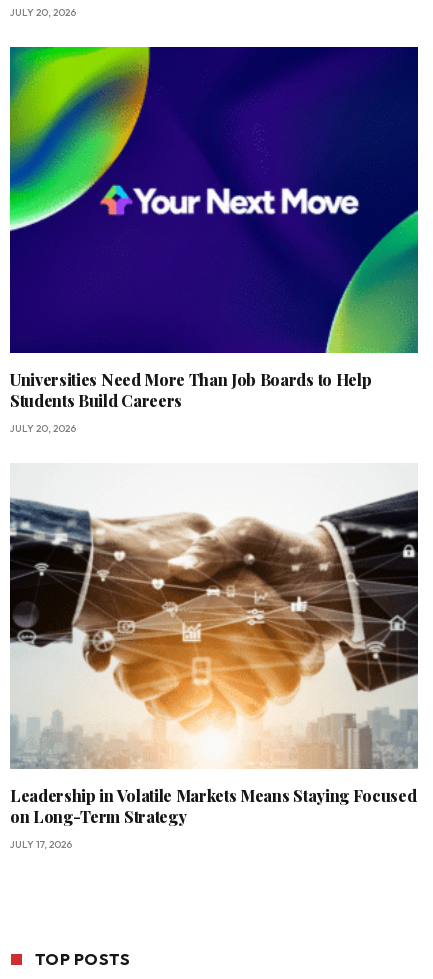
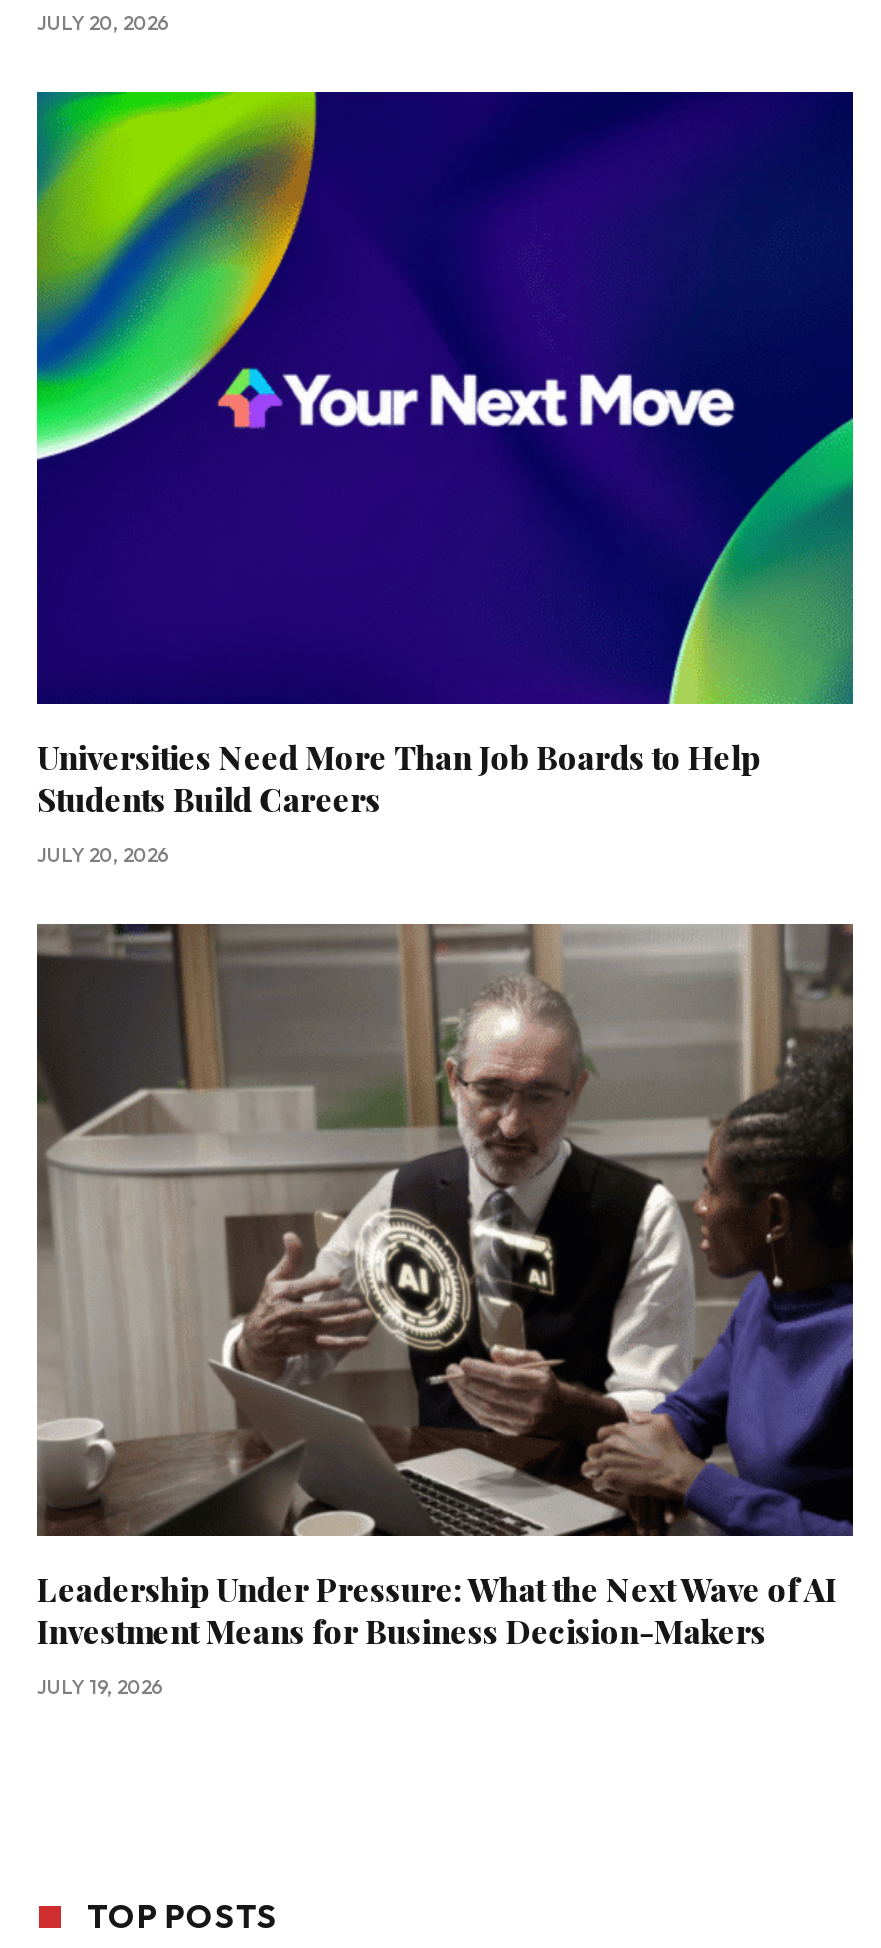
[9,463,419,827] [image] | Leadership in Volatile Markets Means Staying Focused | on Long-Term Strategy -> [35,922,855,1653] [image] | Leadership Under Pressure: What the Next Wave of AI | Investment Means for Business Decision-Makers
[10,838,72,851] JULY 17, 2026 -> [37,1675,163,1701] JULY 19, 2026

